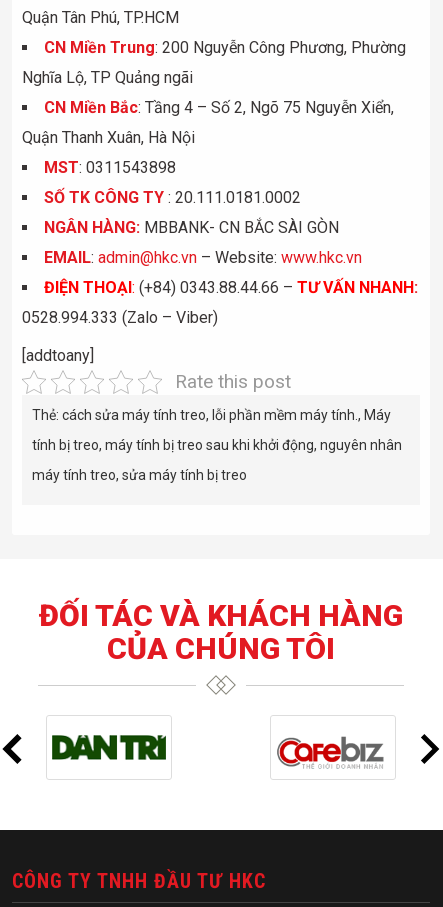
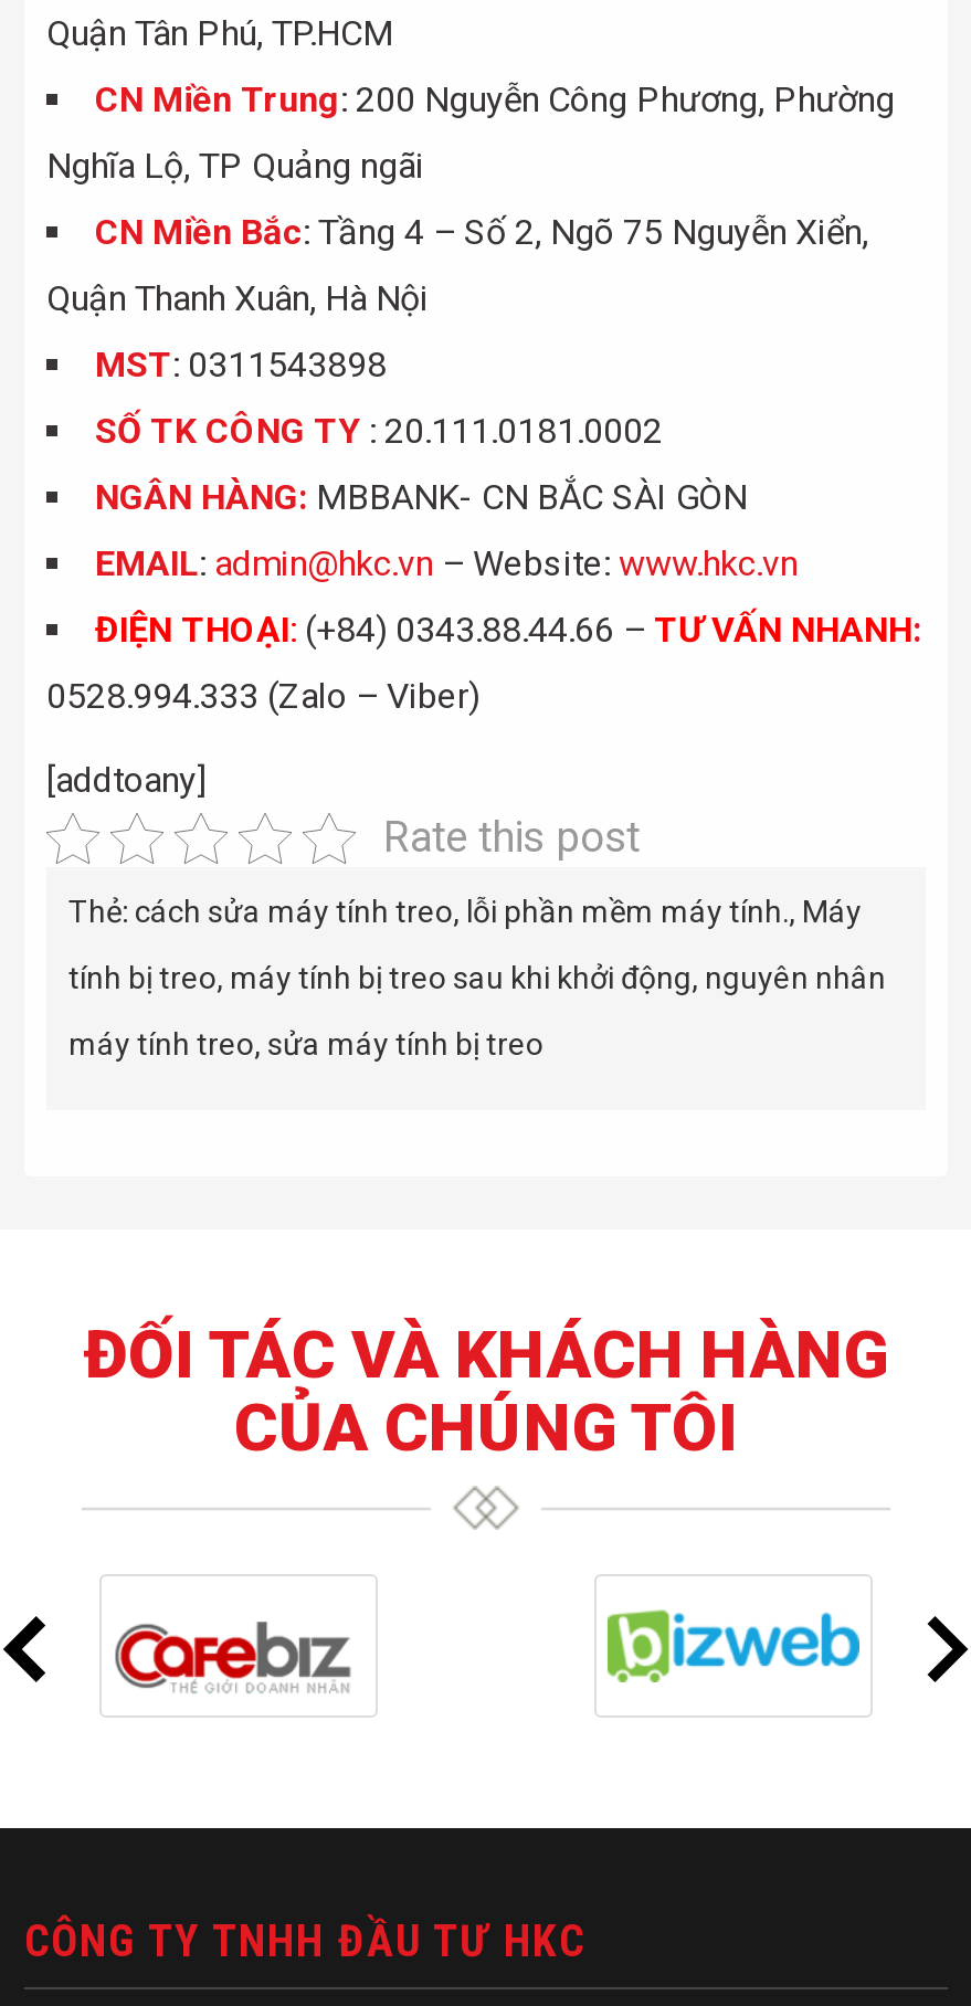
[51,734,167,768] [image] -> [113,1618,365,1693] [image]
[276,731,390,769] [image] -> [605,1607,862,1689] [image]

